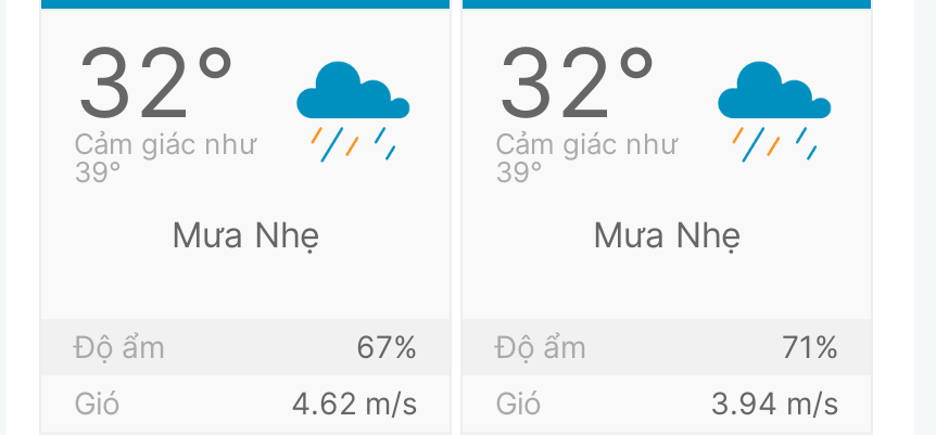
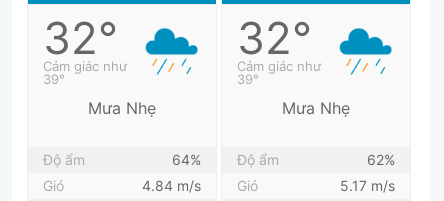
[356,327,417,364] 67% -> [172,151,201,168] 64%
[782,327,838,364] 71% -> [367,151,395,168] 62%
[291,383,417,420] 4.62 m/s -> [142,177,201,194] 4.84 m/s
[710,383,838,420] 3.94 m/s -> [340,177,395,194] 5.17 m/s

